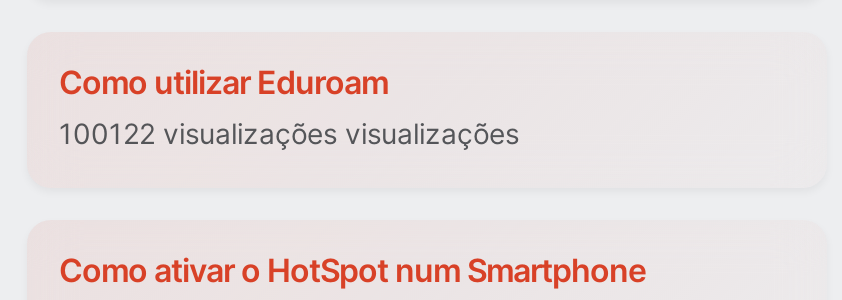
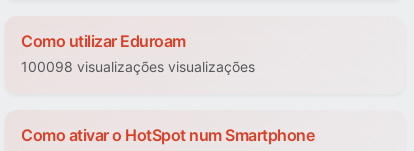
[59,117,519,151] 100122 visualizações visualizações -> [21,58,255,75] 100098 visualizações visualizações

